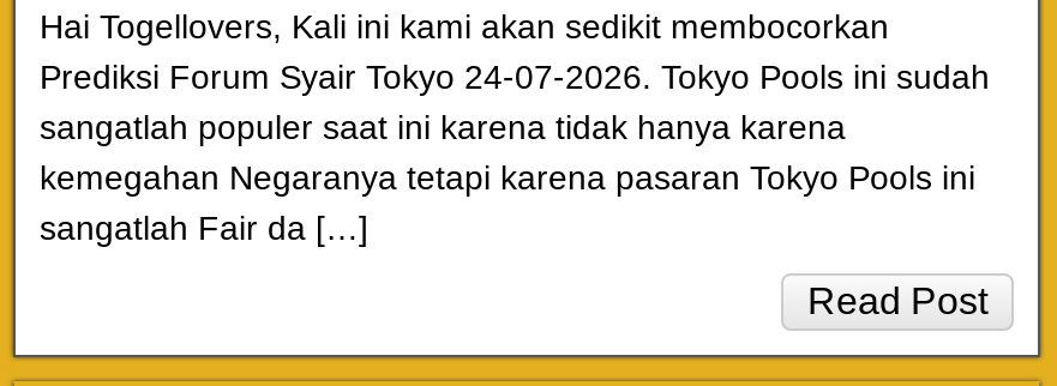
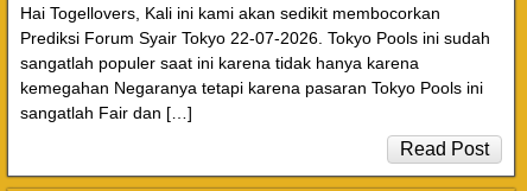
[40,58,990,97] Prediksi Forum Syair Tokyo 24-07-2026. Tokyo Pools ini sudah -> [20,29,490,48] Prediksi Forum Syair Tokyo 22-07-2026. Tokyo Pools ini sudah
[40,209,368,248] sangatlah Fair da […] -> [20,104,192,123] sangatlah Fair dan […]

